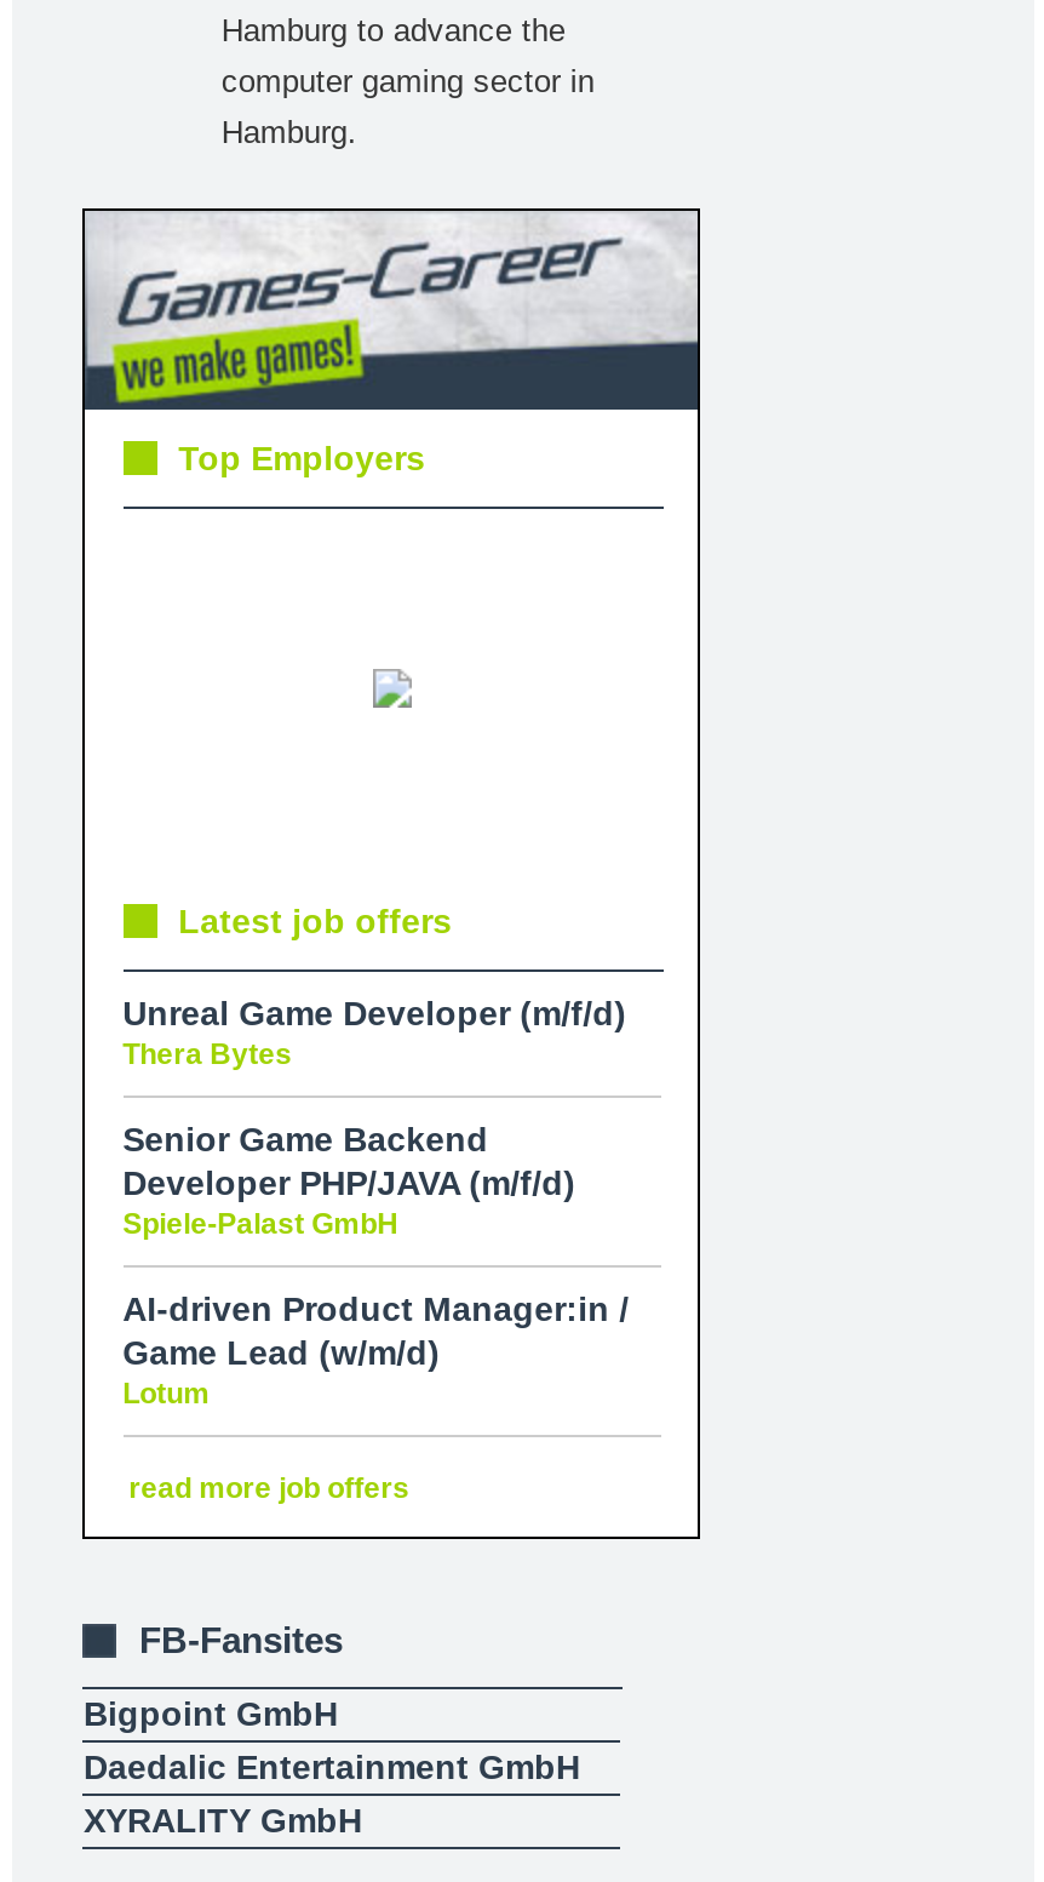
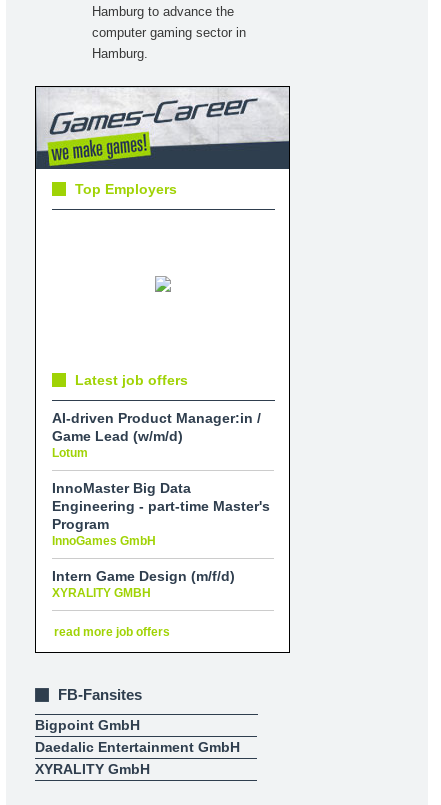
[123,993,626,1240] Unreal Game Developer (m/f/d) | Thera Bytes | Senior Game Backend | Developer PHP/JAVA (m/f/d) | Spiele-Palast GmbH -> none
moved [123,1288,629,1410] -> [52,410,261,460]: AI-driven Product Manager:in / | Game Lead (w/m/d) | Lotum
none -> [52,480,270,600] InnoMaster Big Data | Engineering - part-time Master's | Program | InnoGames GmbH | Intern Game Design (m/f/d) | XYRALITY GMBH

